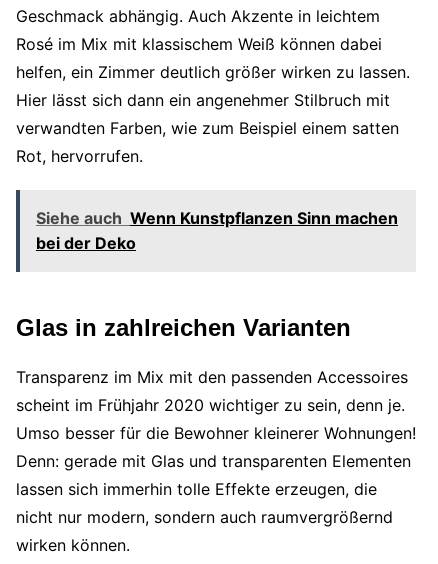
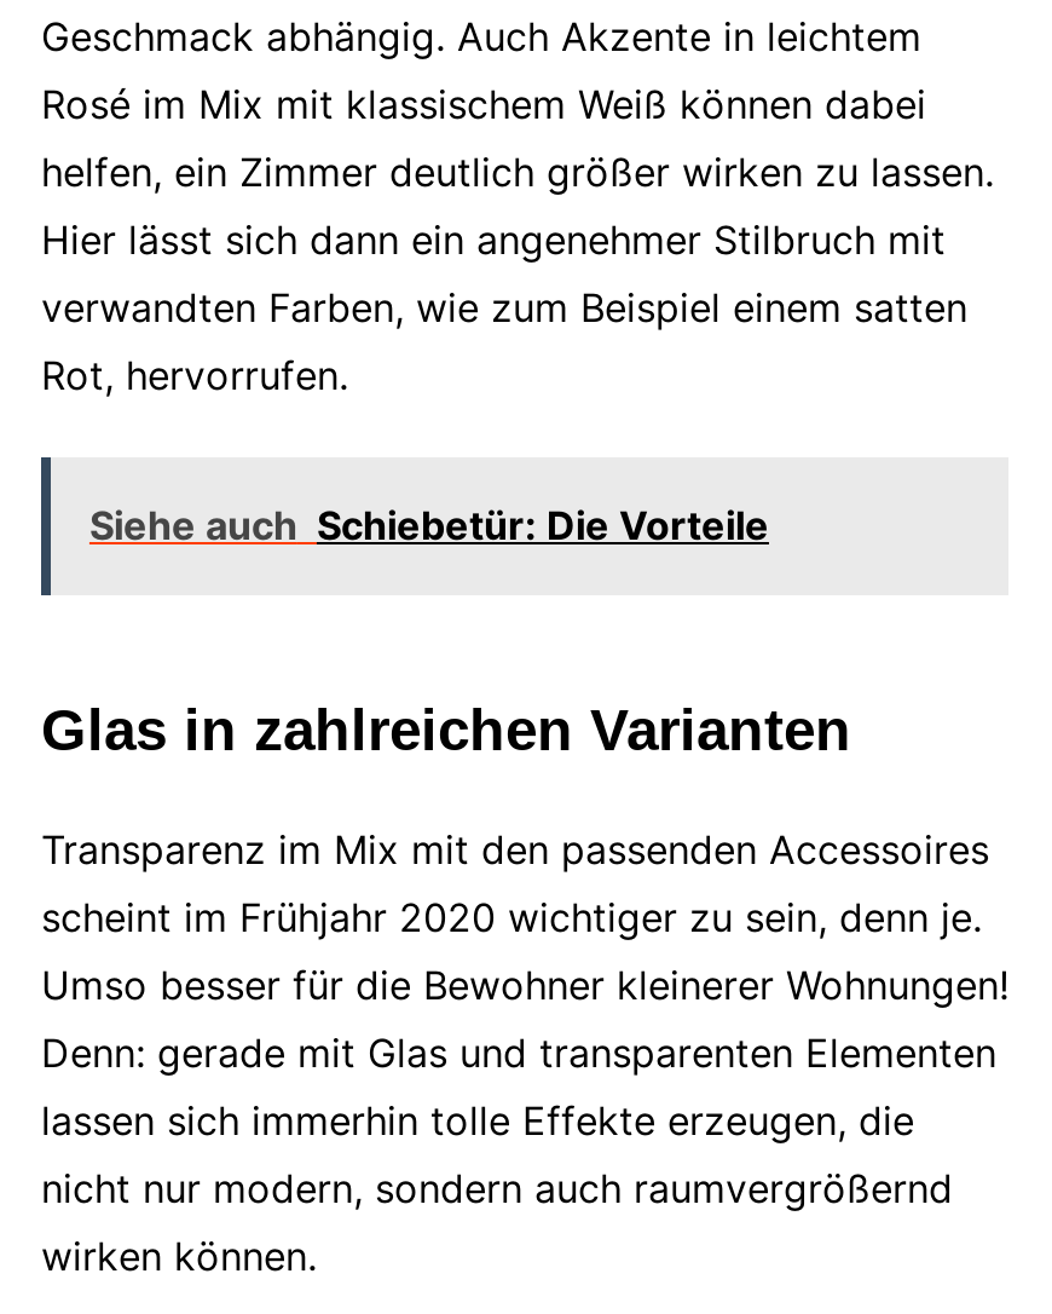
[36,208,398,253] Siehe auch Wenn Kunstpflanzen Sinn machen | bei der Deko -> [89,501,769,550] Siehe auch Schiebetür: Die Vorteile

